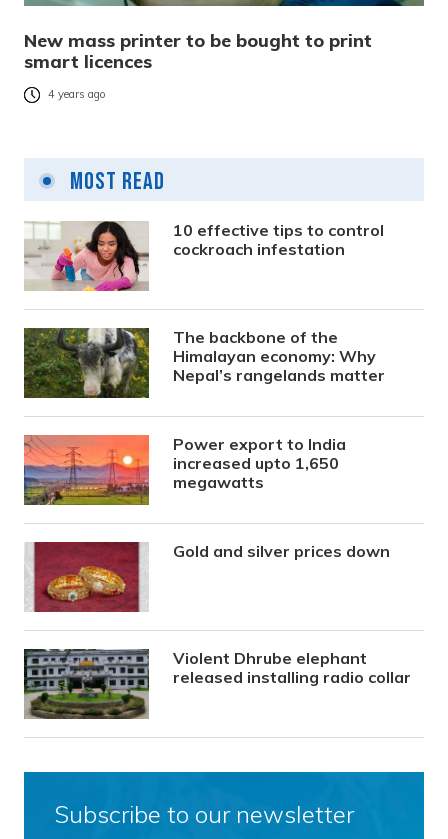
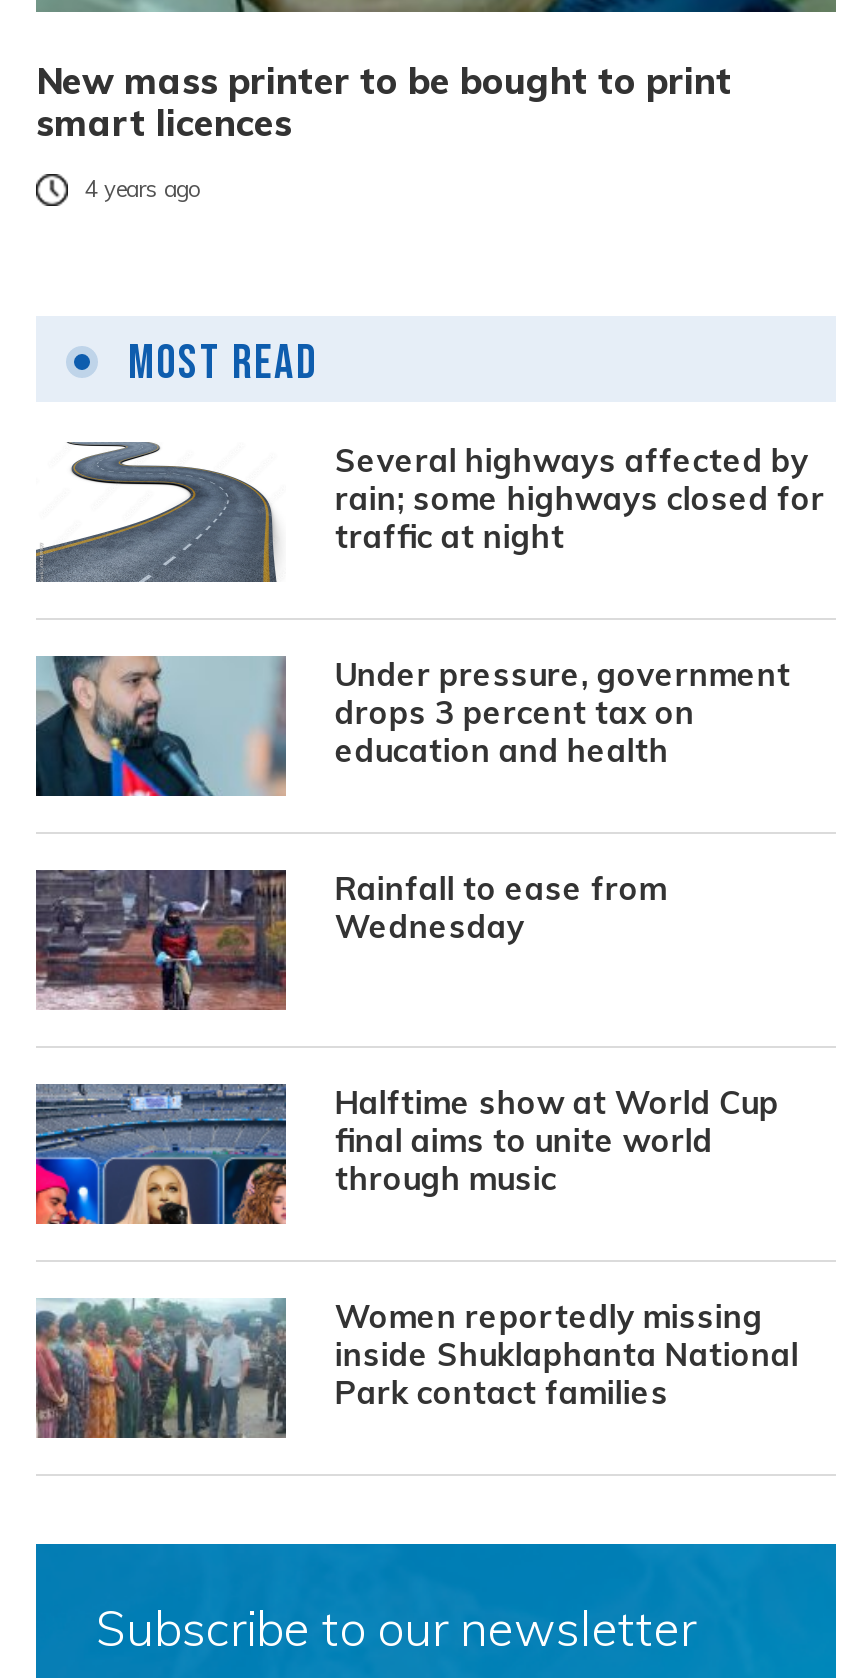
[23,220,384,292] [image] | 10 effective tips to control | cockroach infestation -> [36,440,825,584] [image] | Several highways affected by | rain; some highways closed for | traffic at night
[23,327,385,399] [image] | The backbone of the | Himalayan economy: Why | Nepal’s rangelands matter -> [36,654,791,798] [image] | Under pressure, government | drops 3 percent tax on | education and health
[23,434,346,506] [image] | Power export to India | increased upto 1,650 | megawatts -> [34,868,667,1012] [image] | Rainfall to ease from | Wednesday
[24,541,390,613] [image] | Gold and silver prices down -> [34,1082,779,1226] [image] | Halftime show at World Cup | final aims to unite world | through music
[23,648,411,719] [image] | Violent Dhrube elephant | released installing radio collar -> [34,1296,799,1438] [image] | Women reportedly missing | inside Shuklaphanta National | Park contact families

